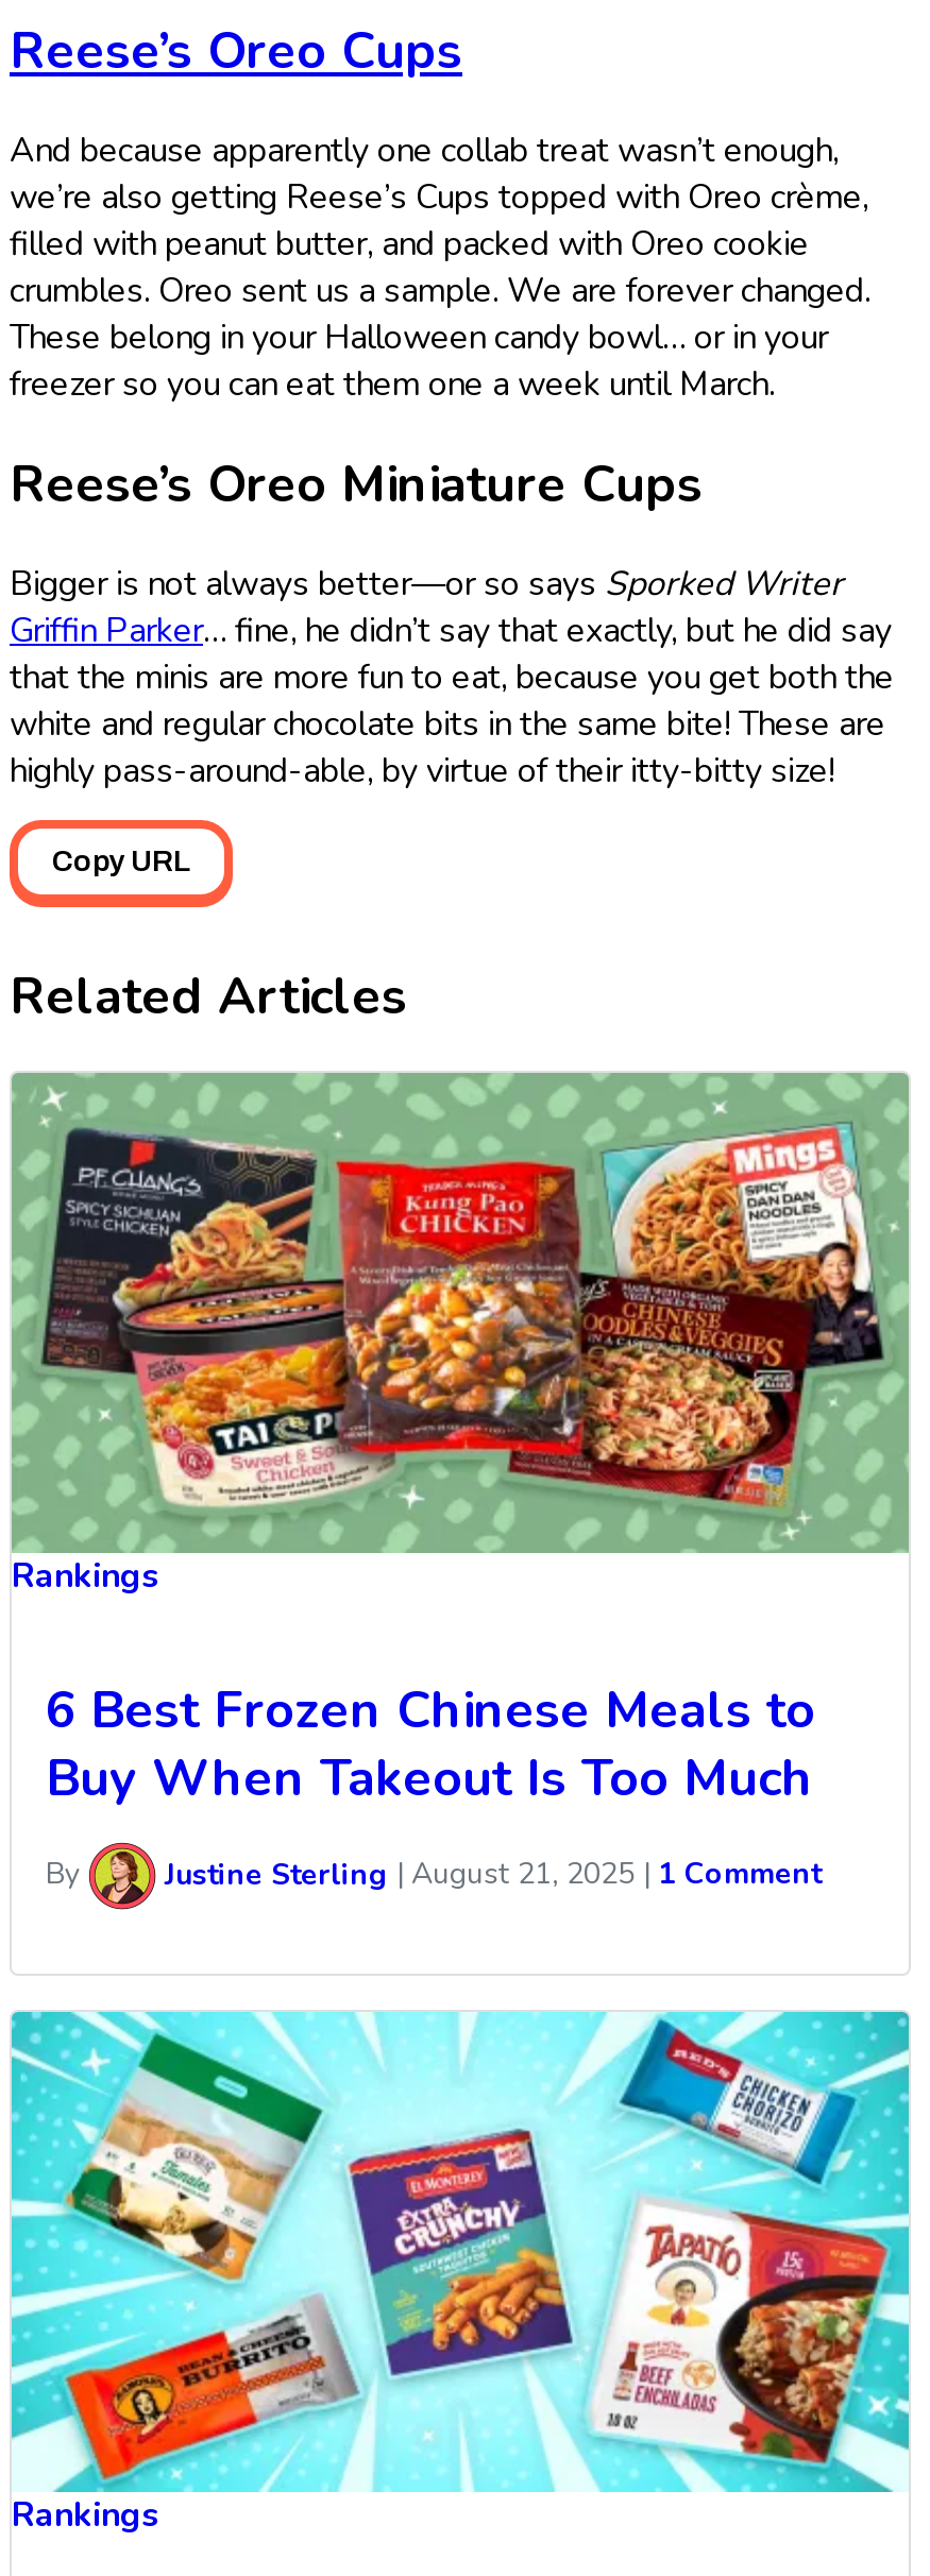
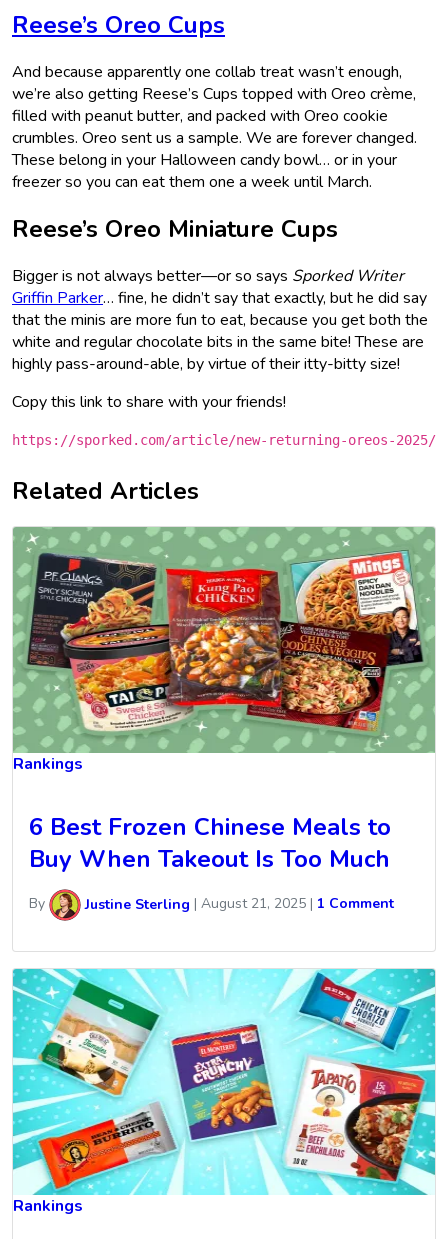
[52,845,190,876] Copy URL -> [12,390,436,447] Copy this link to share with your friends! | https://sporked.com/article/new-returning-oreos-2025/

